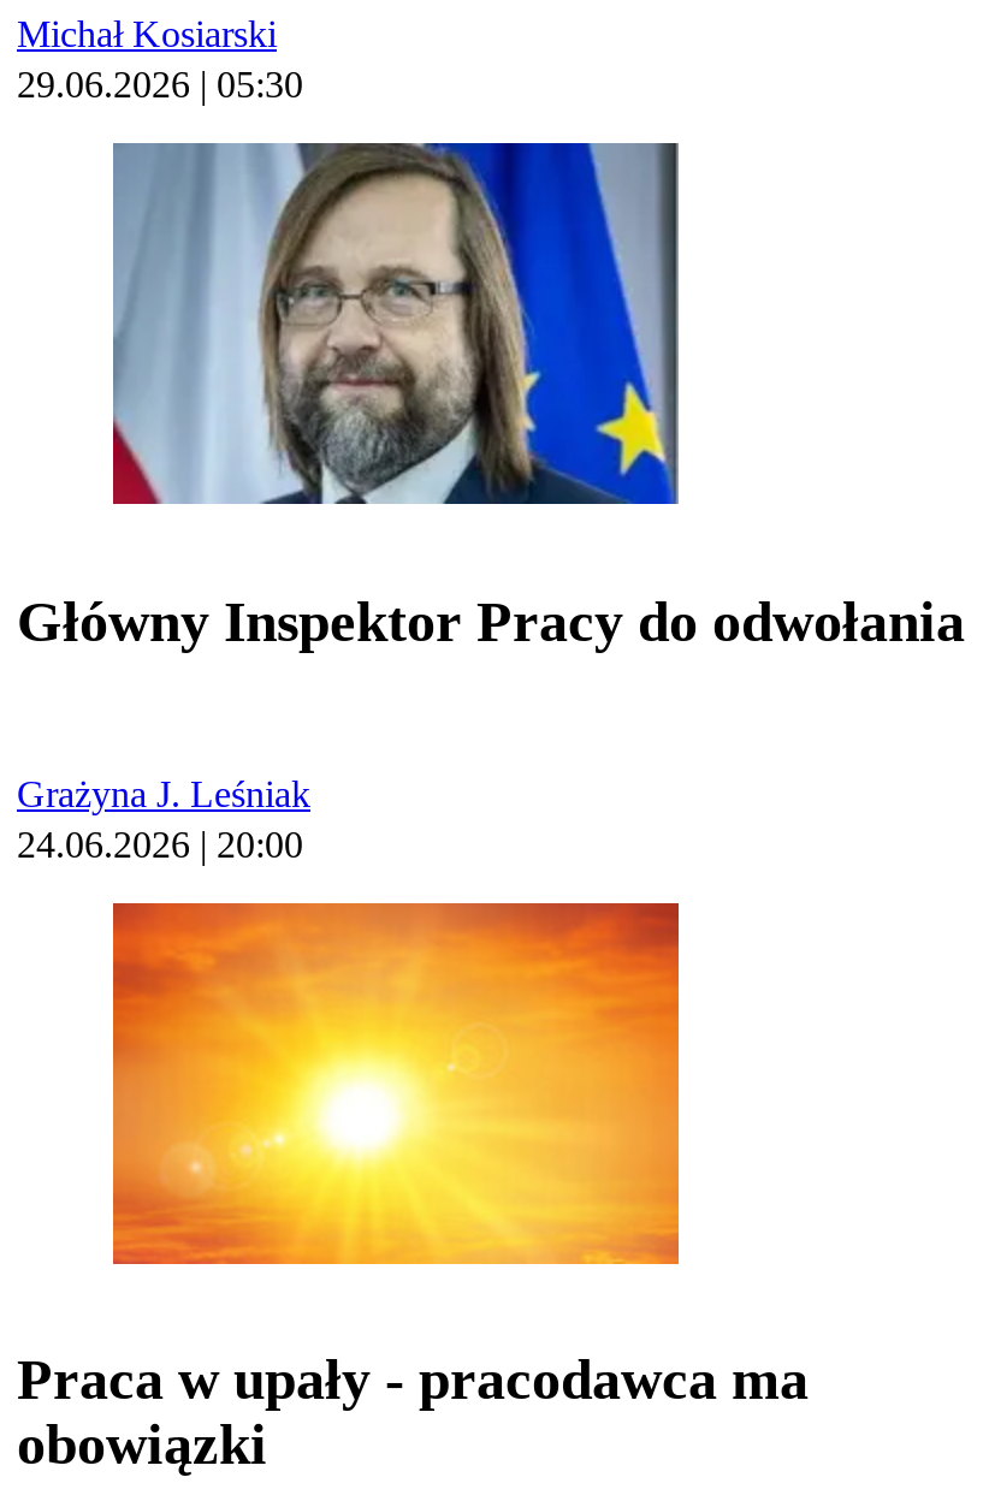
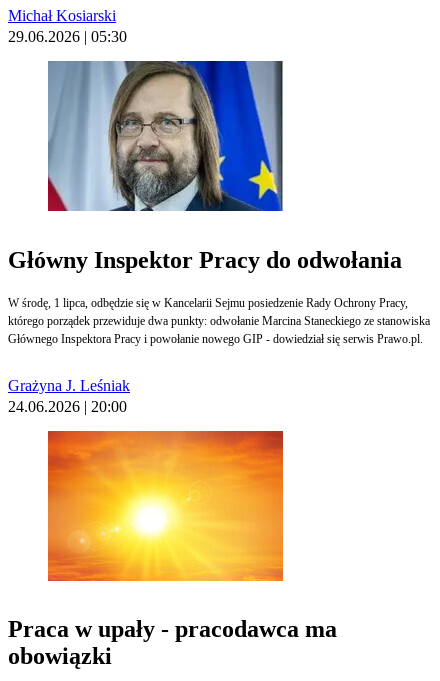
none -> [8,295,430,345] W środę, 1 lipca, odbędzie się w Kancelarii Sejmu posiedzenie Rady Ochrony Pracy, | którego porządek przewiduje dwa punkty: odwołanie Marcina Staneckiego ze stanowiska | Głównego Inspektora Pracy i powołanie nowego GIP - dowiedział się serwis Prawo.pl.

